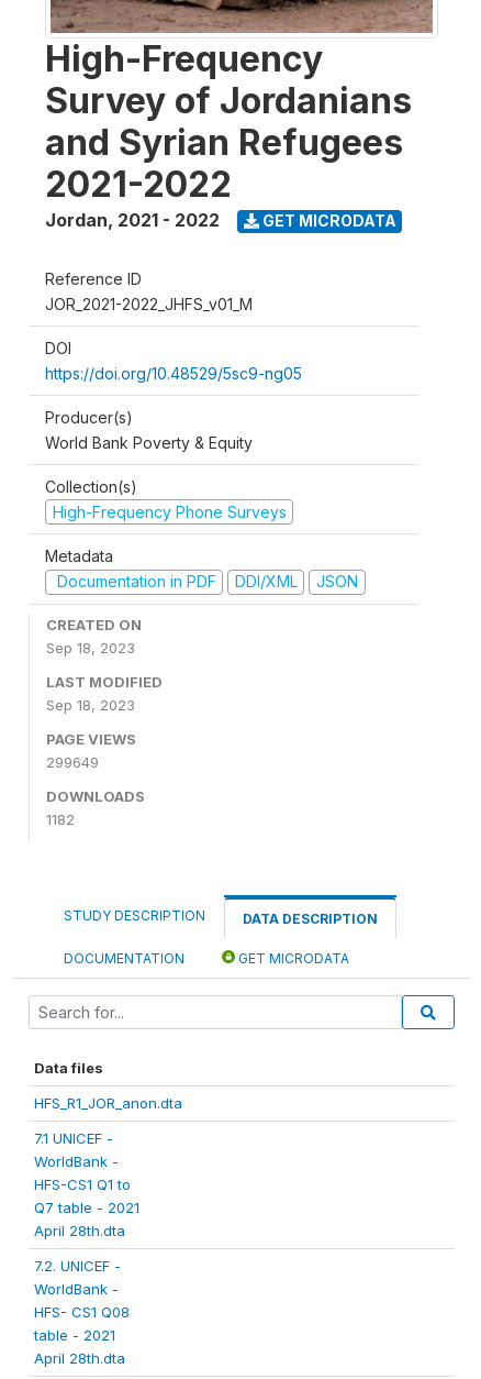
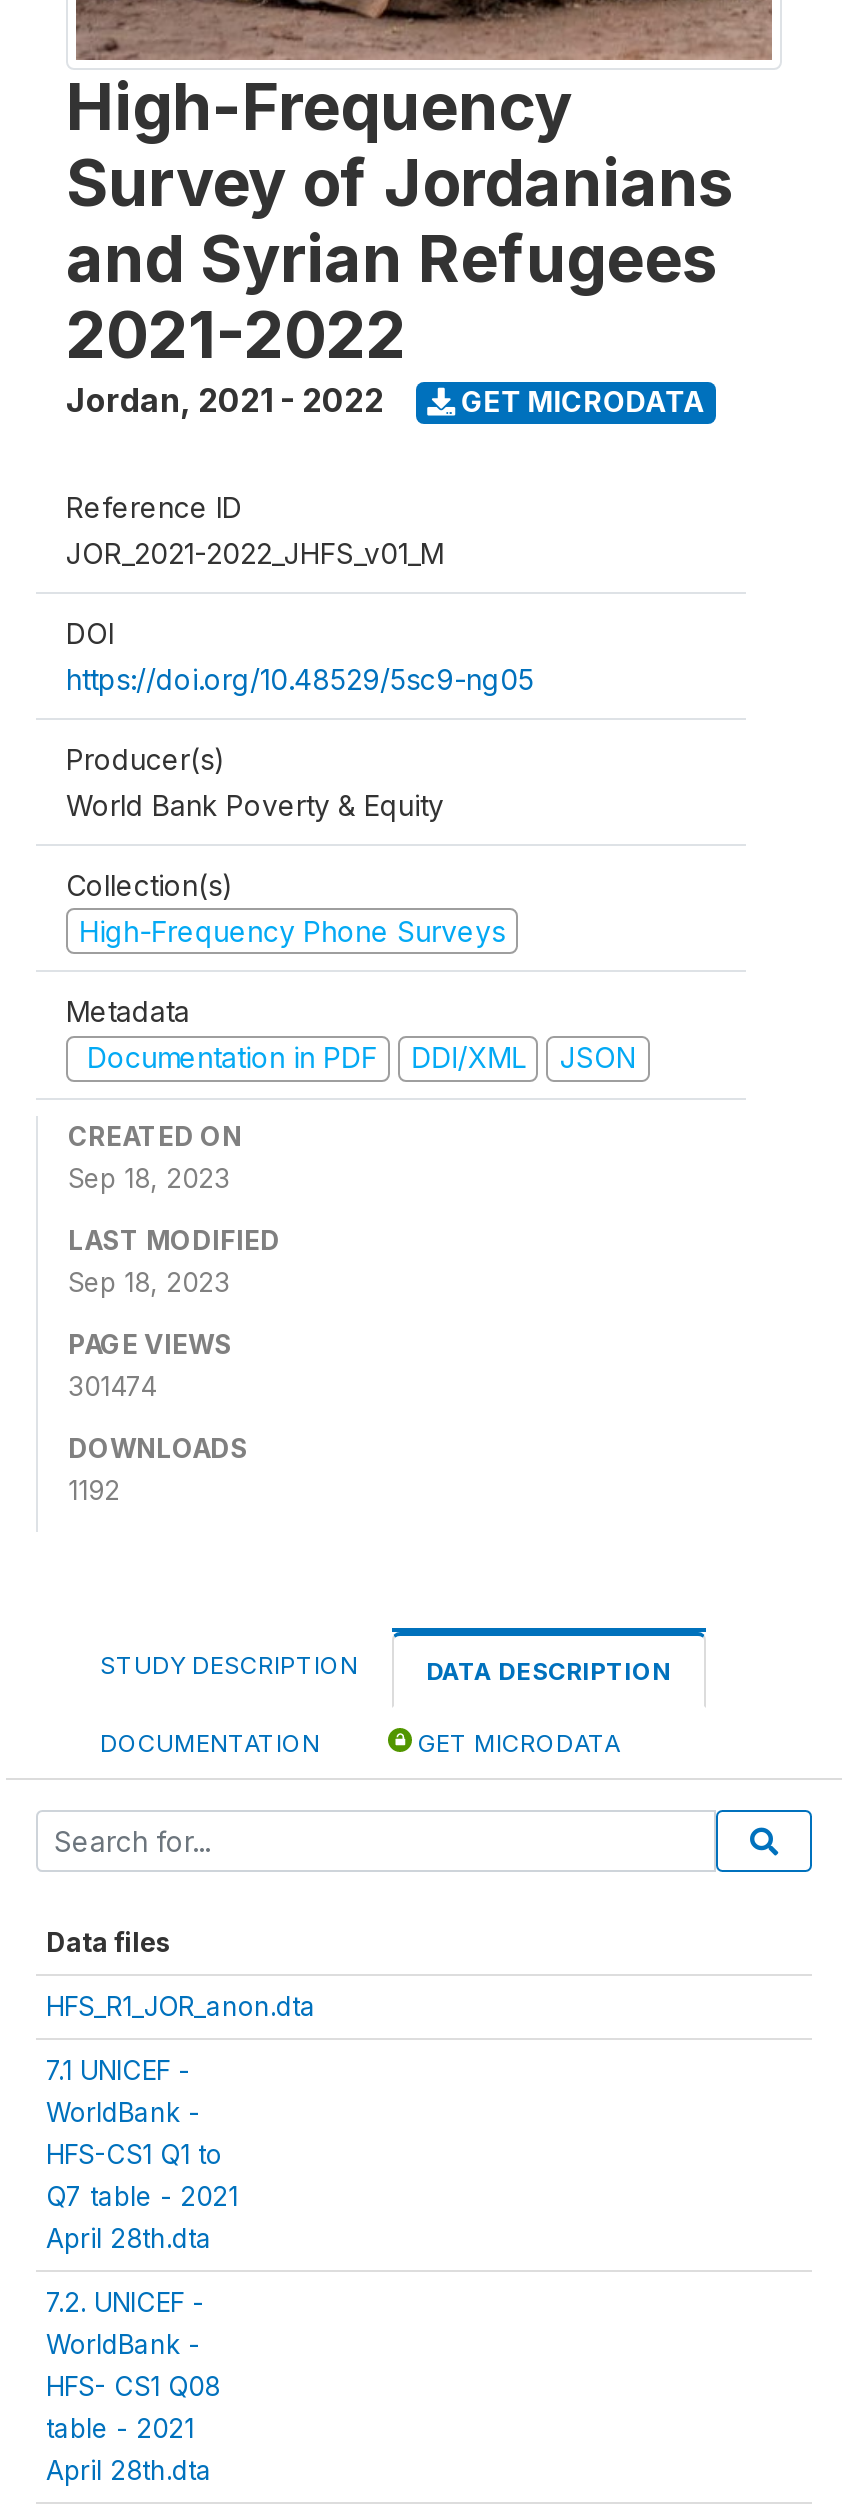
[46,753,99,770] 299649 -> [68,1369,156,1401] 301474
[46,810,75,828] 1182 -> [68,1473,120,1505] 1192

